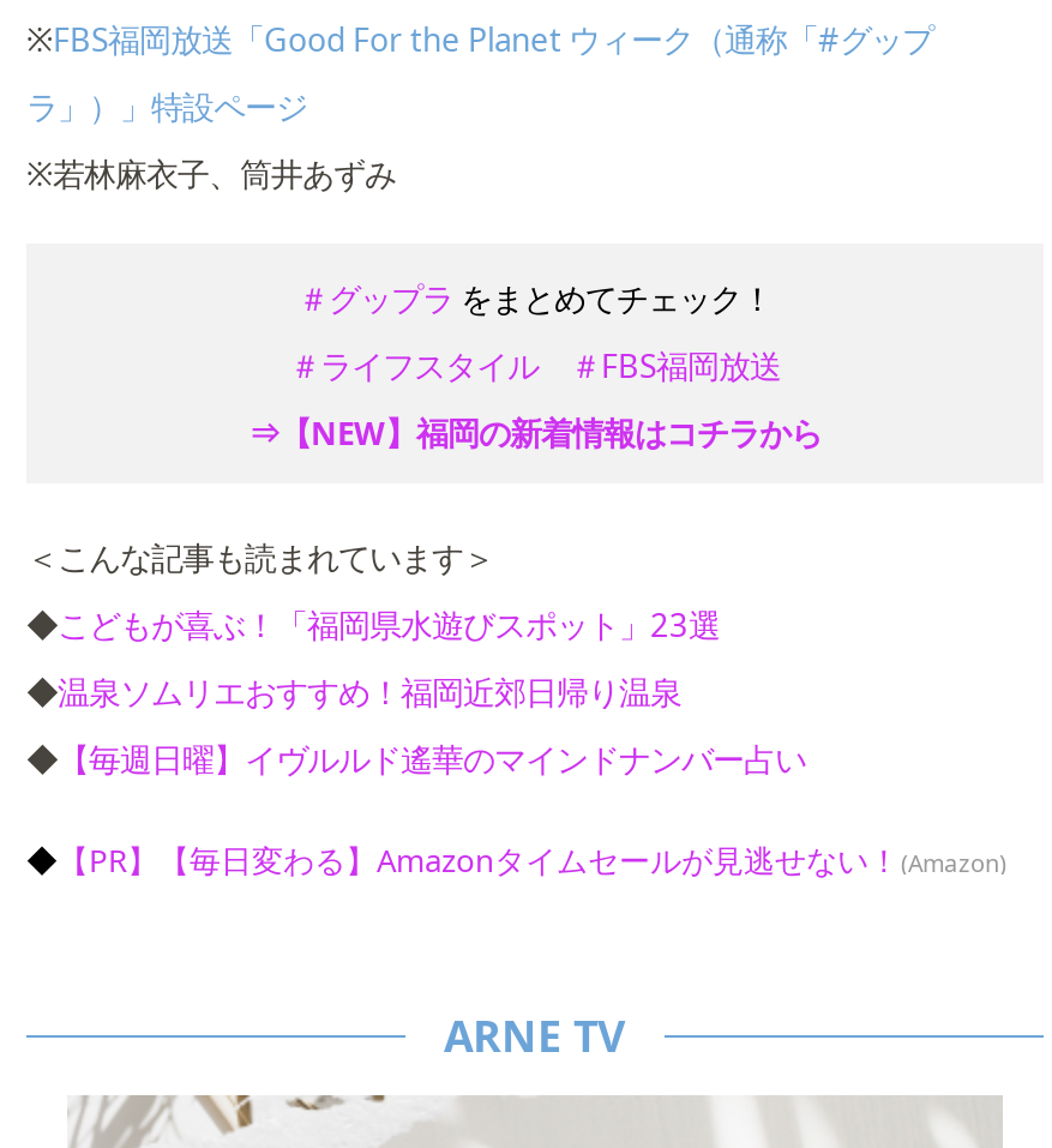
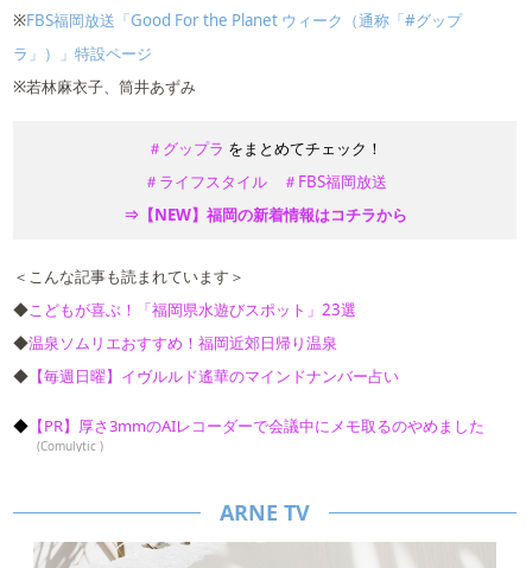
[58,838,1006,881] 【PR】【毎日変わる】Amazonタイムセールが見逃せない！(Amazon) -> [28,415,484,455] 【PR】厚さ3mmのAIレコーダーで会議中にメモ取るのやめました | (Comulytic )

